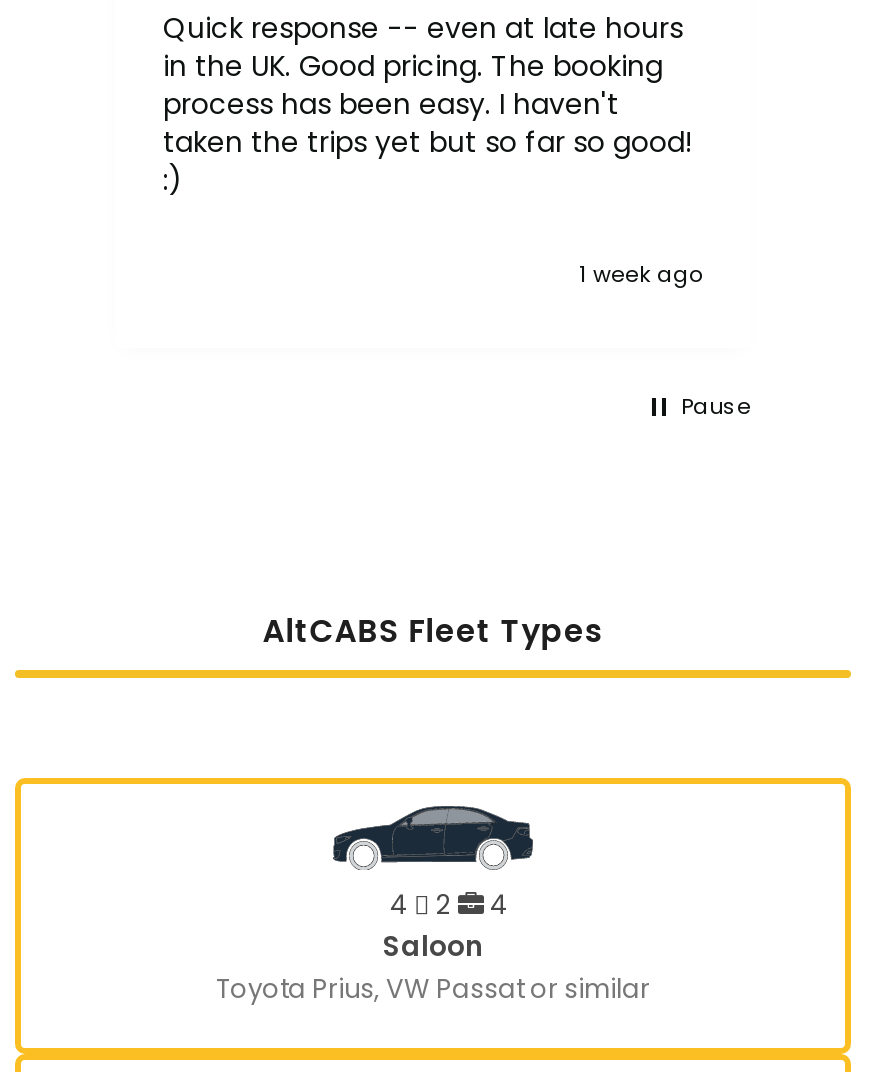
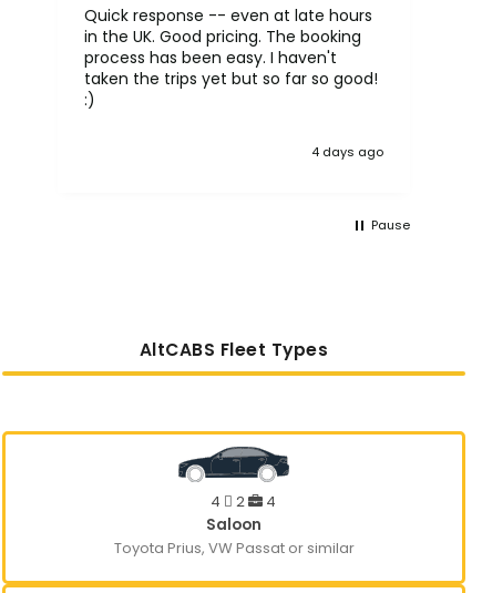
[579,259,703,291] 1 week ago -> [311,143,383,161] 4 days ago

